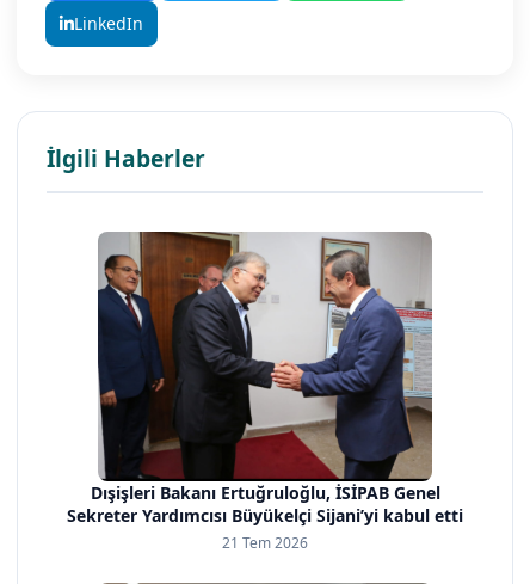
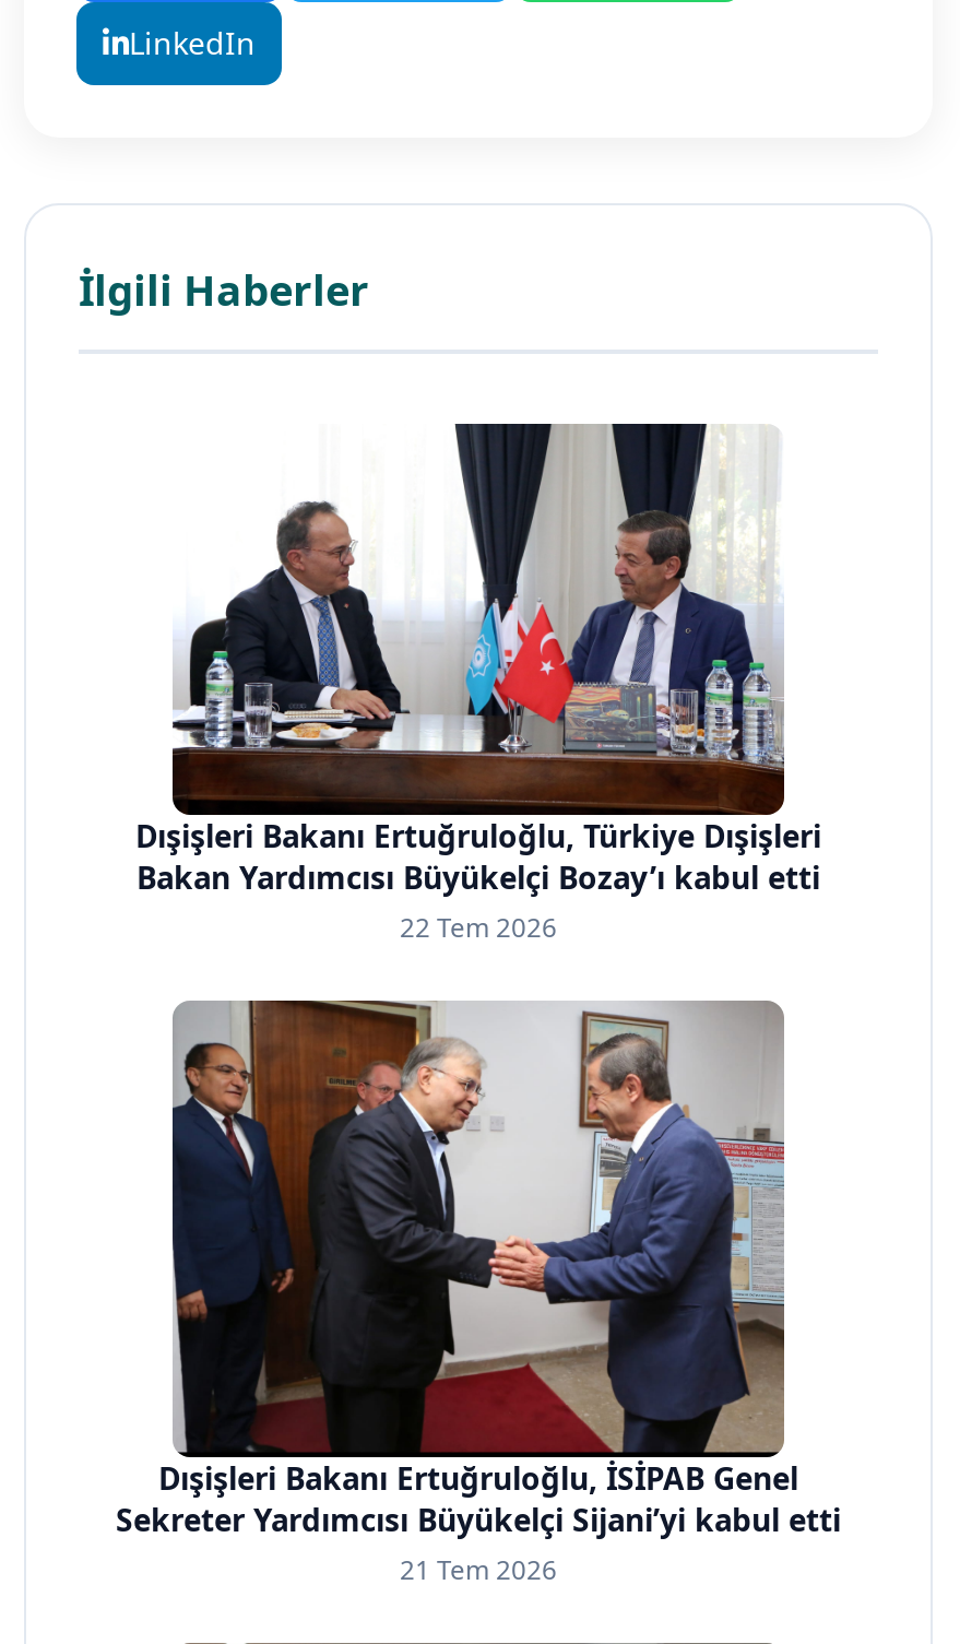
none -> [135,422,821,945] [image] | Dışişleri Bakanı Ertuğruloğlu, Türkiye Dışişleri | Bakan Yardımcısı Büyükelçi Bozay’ı kabul etti | 22 Tem 2026

